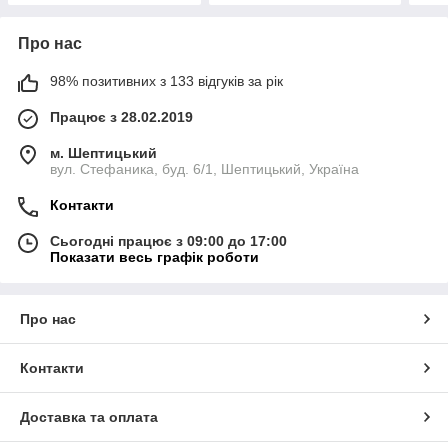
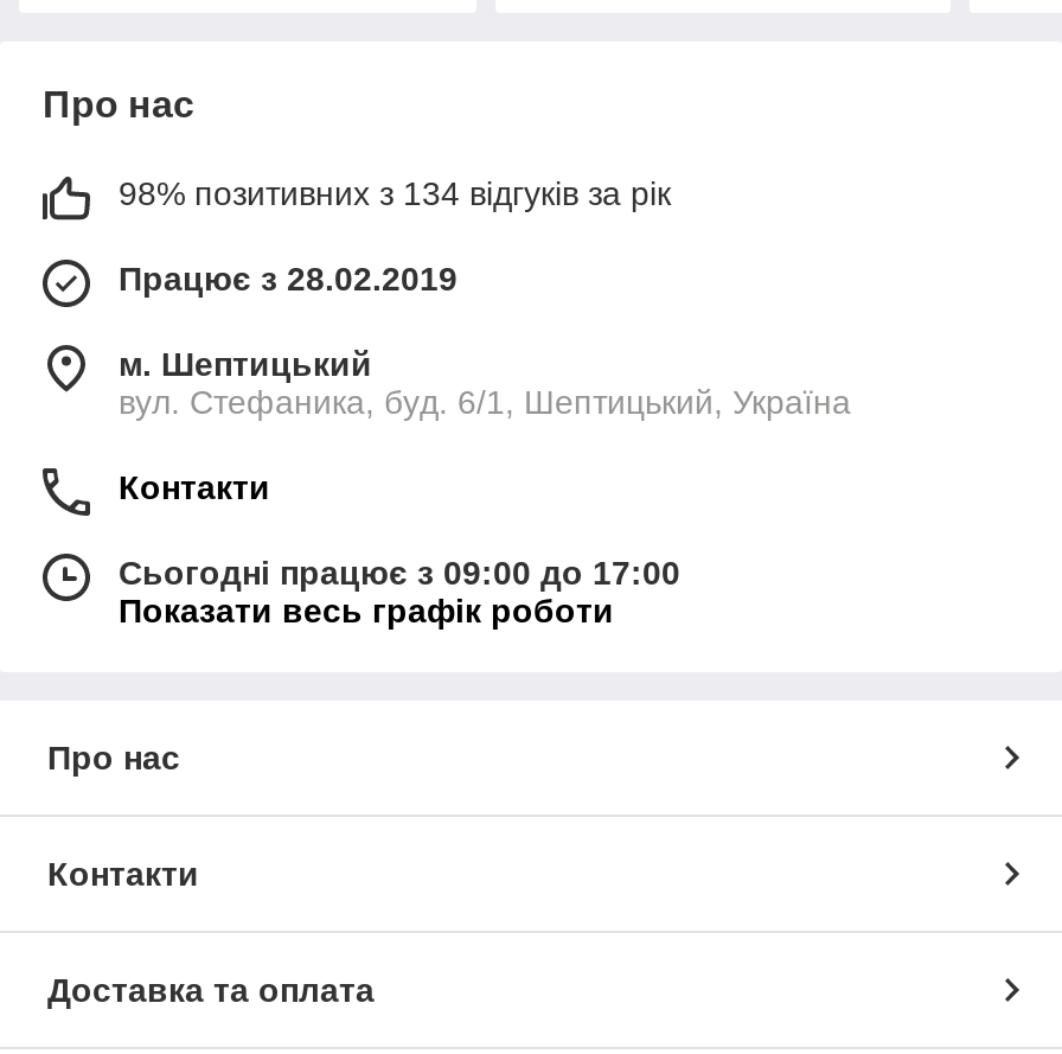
[50,73,283,89] 98% позитивних з 133 відгуків за рік -> [119,174,671,212] 98% позитивних з 134 відгуків за рік

